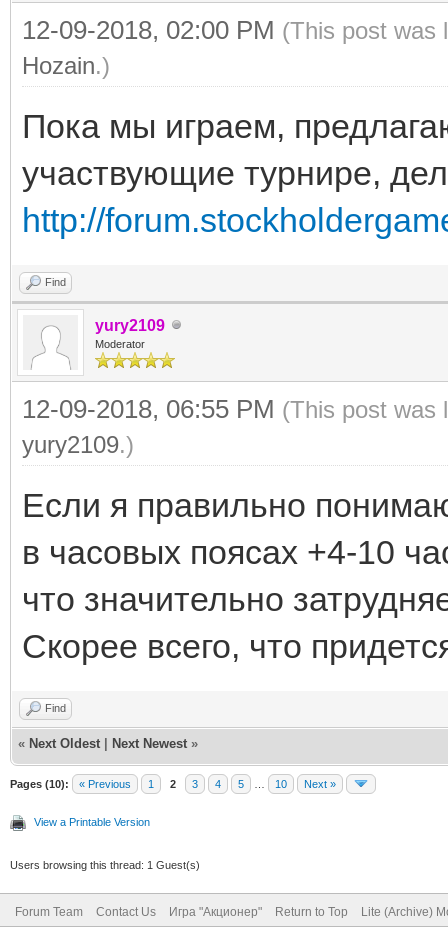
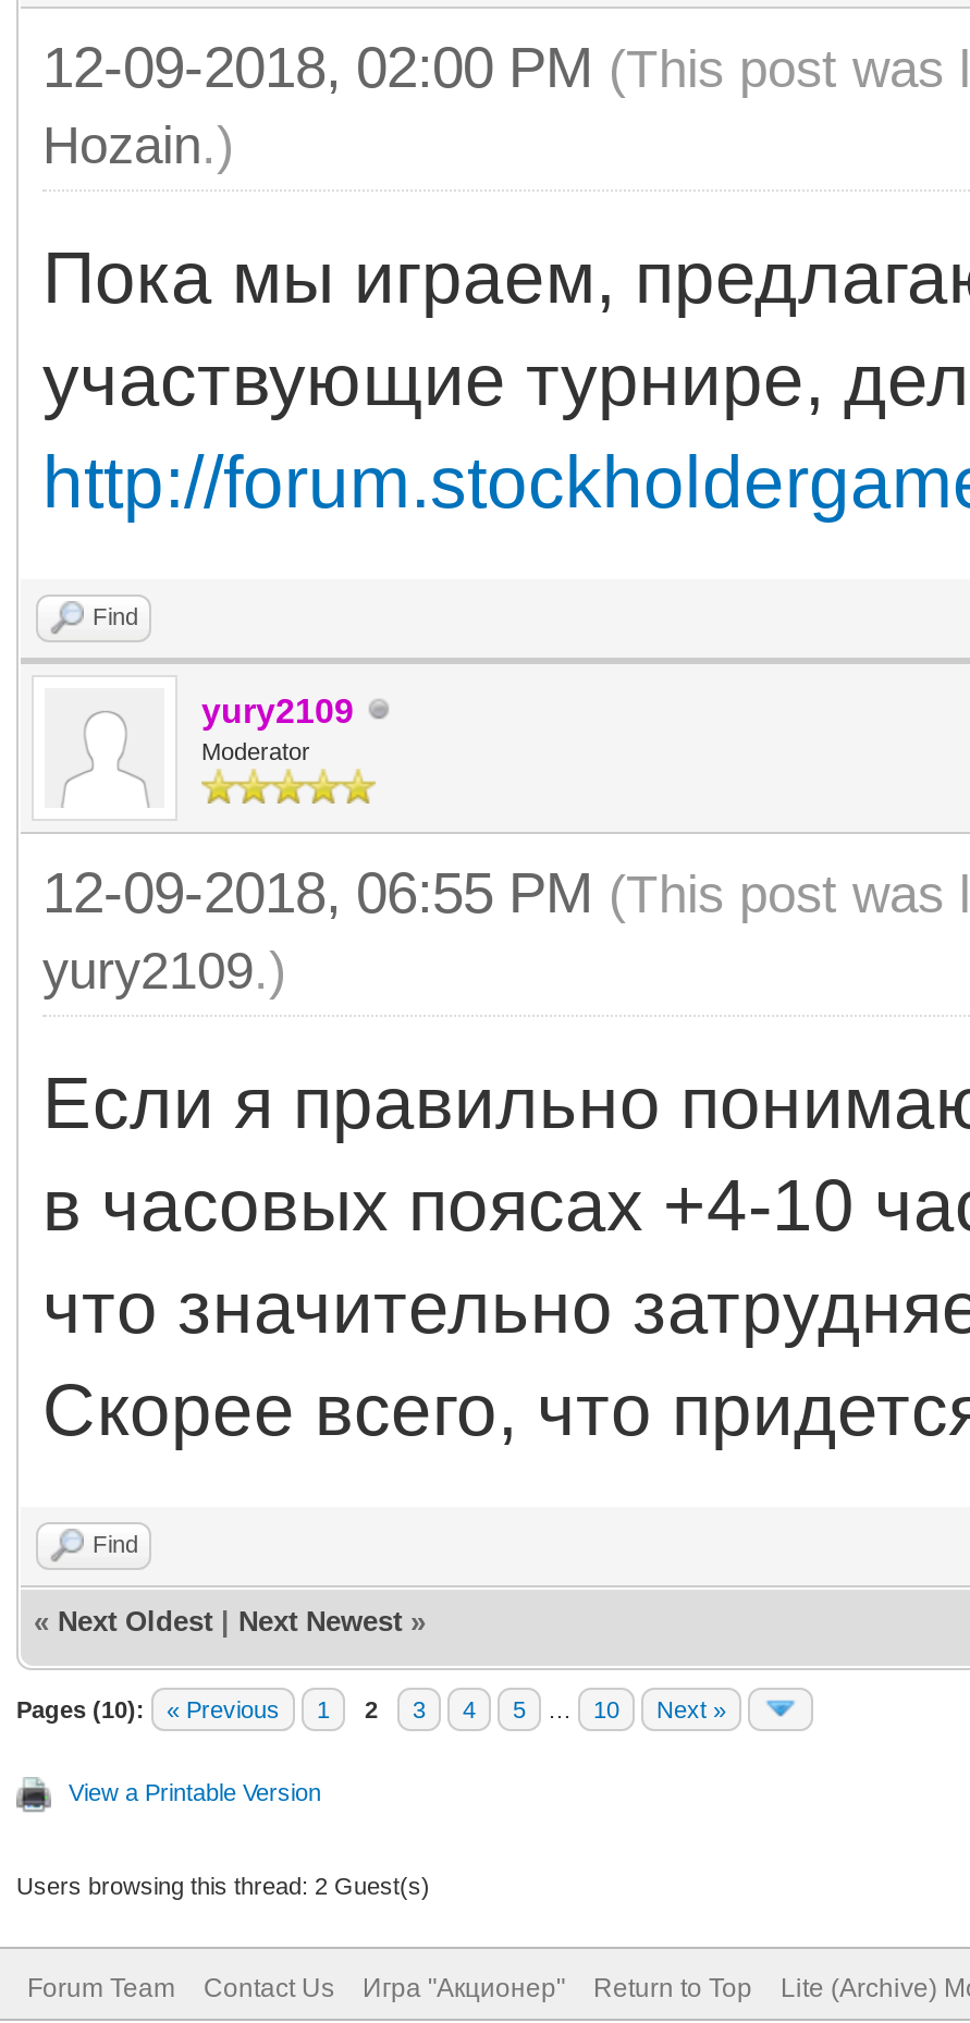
[10,859,200,871] Users browsing this thread: 1 Guest(s) -> [16,1872,430,1898] Users browsing this thread: 2 Guest(s)

